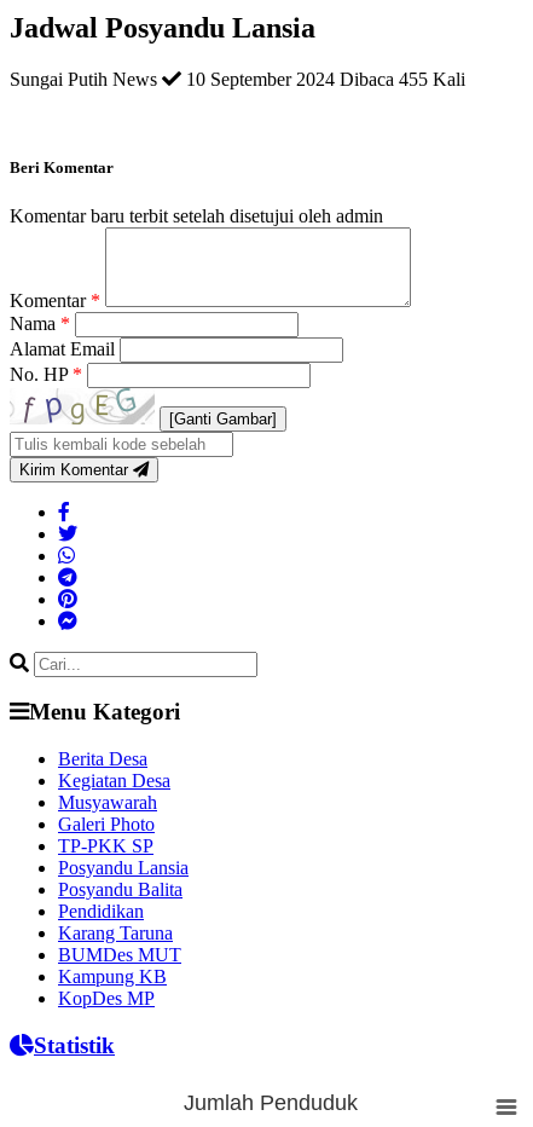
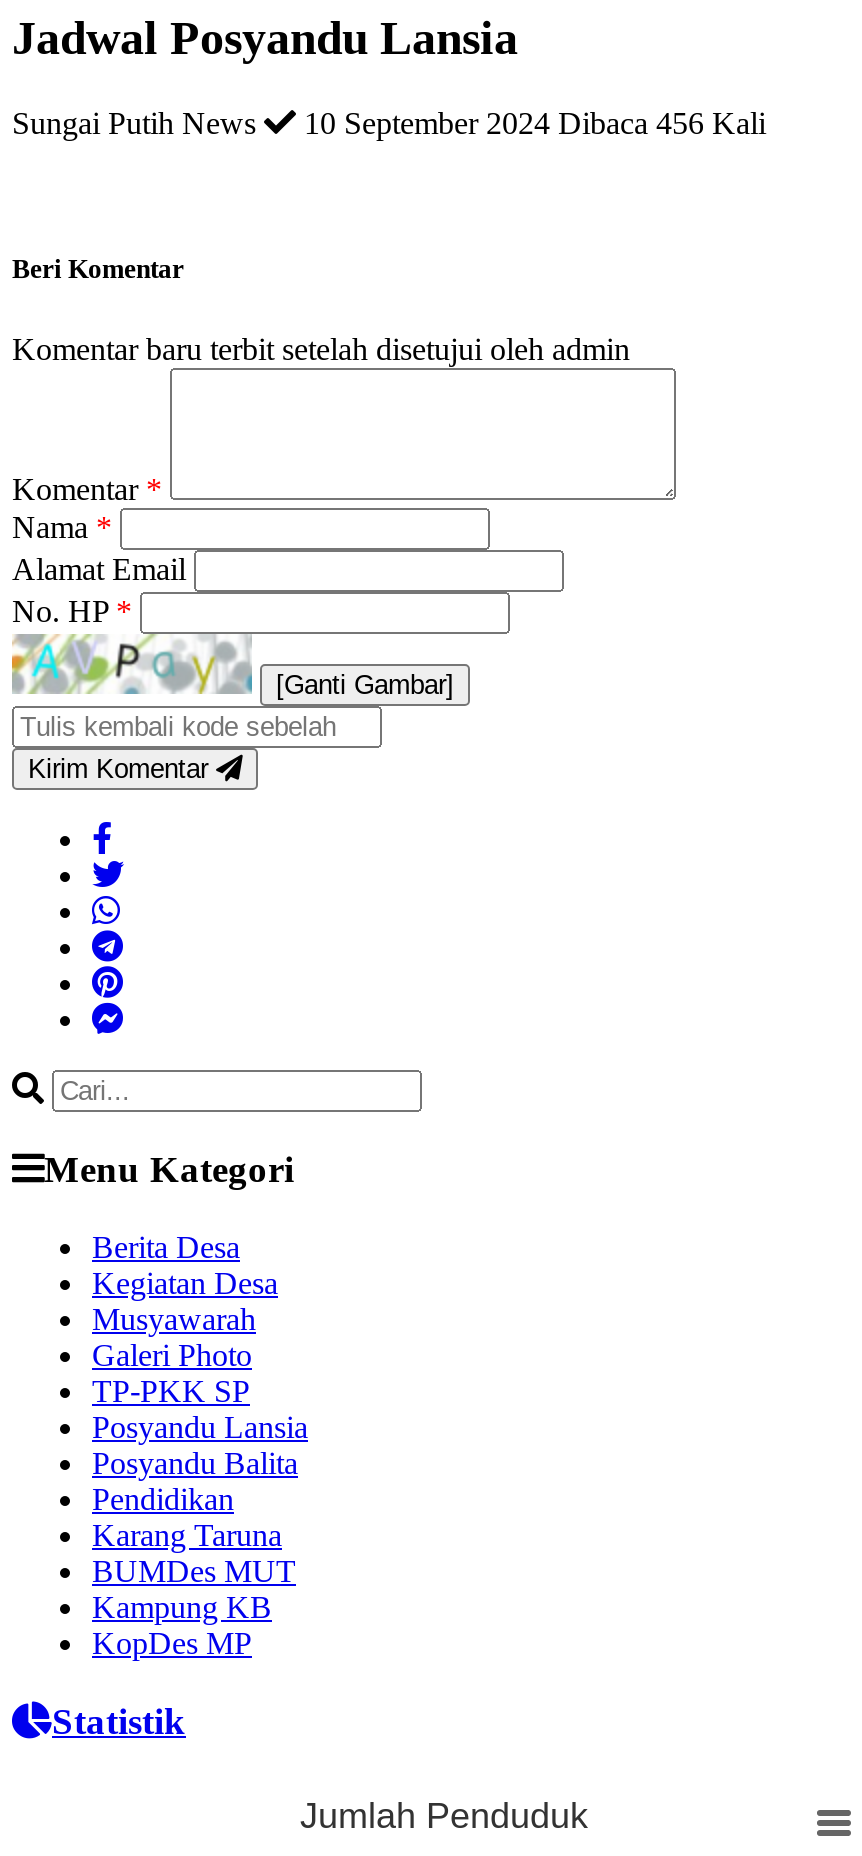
[186,69,465,90] 10 September 2024 Dibaca 455 Kali -> [304,106,766,140] 10 September 2024 Dibaca 456 Kali
[10,387,155,426] [image] -> [10,632,254,696] [image]

